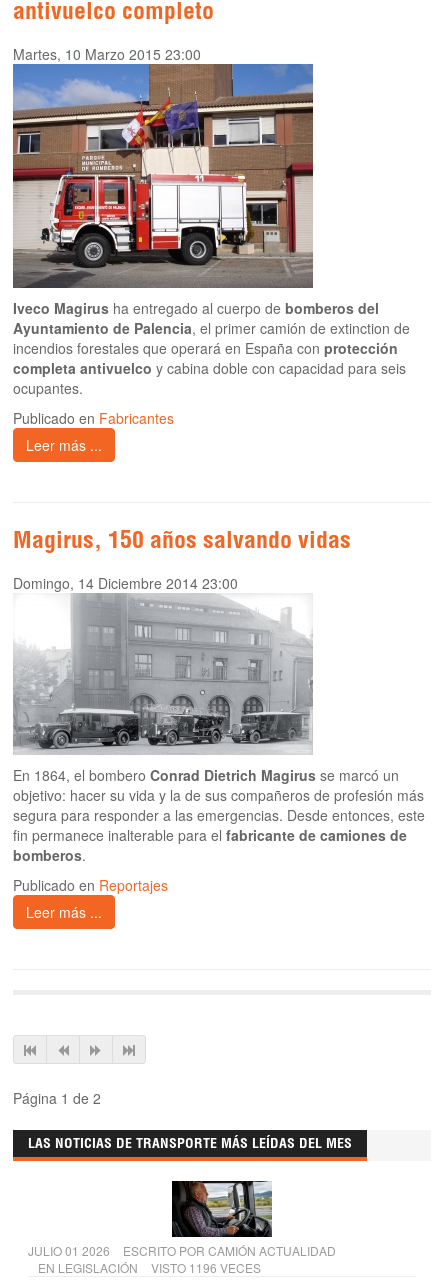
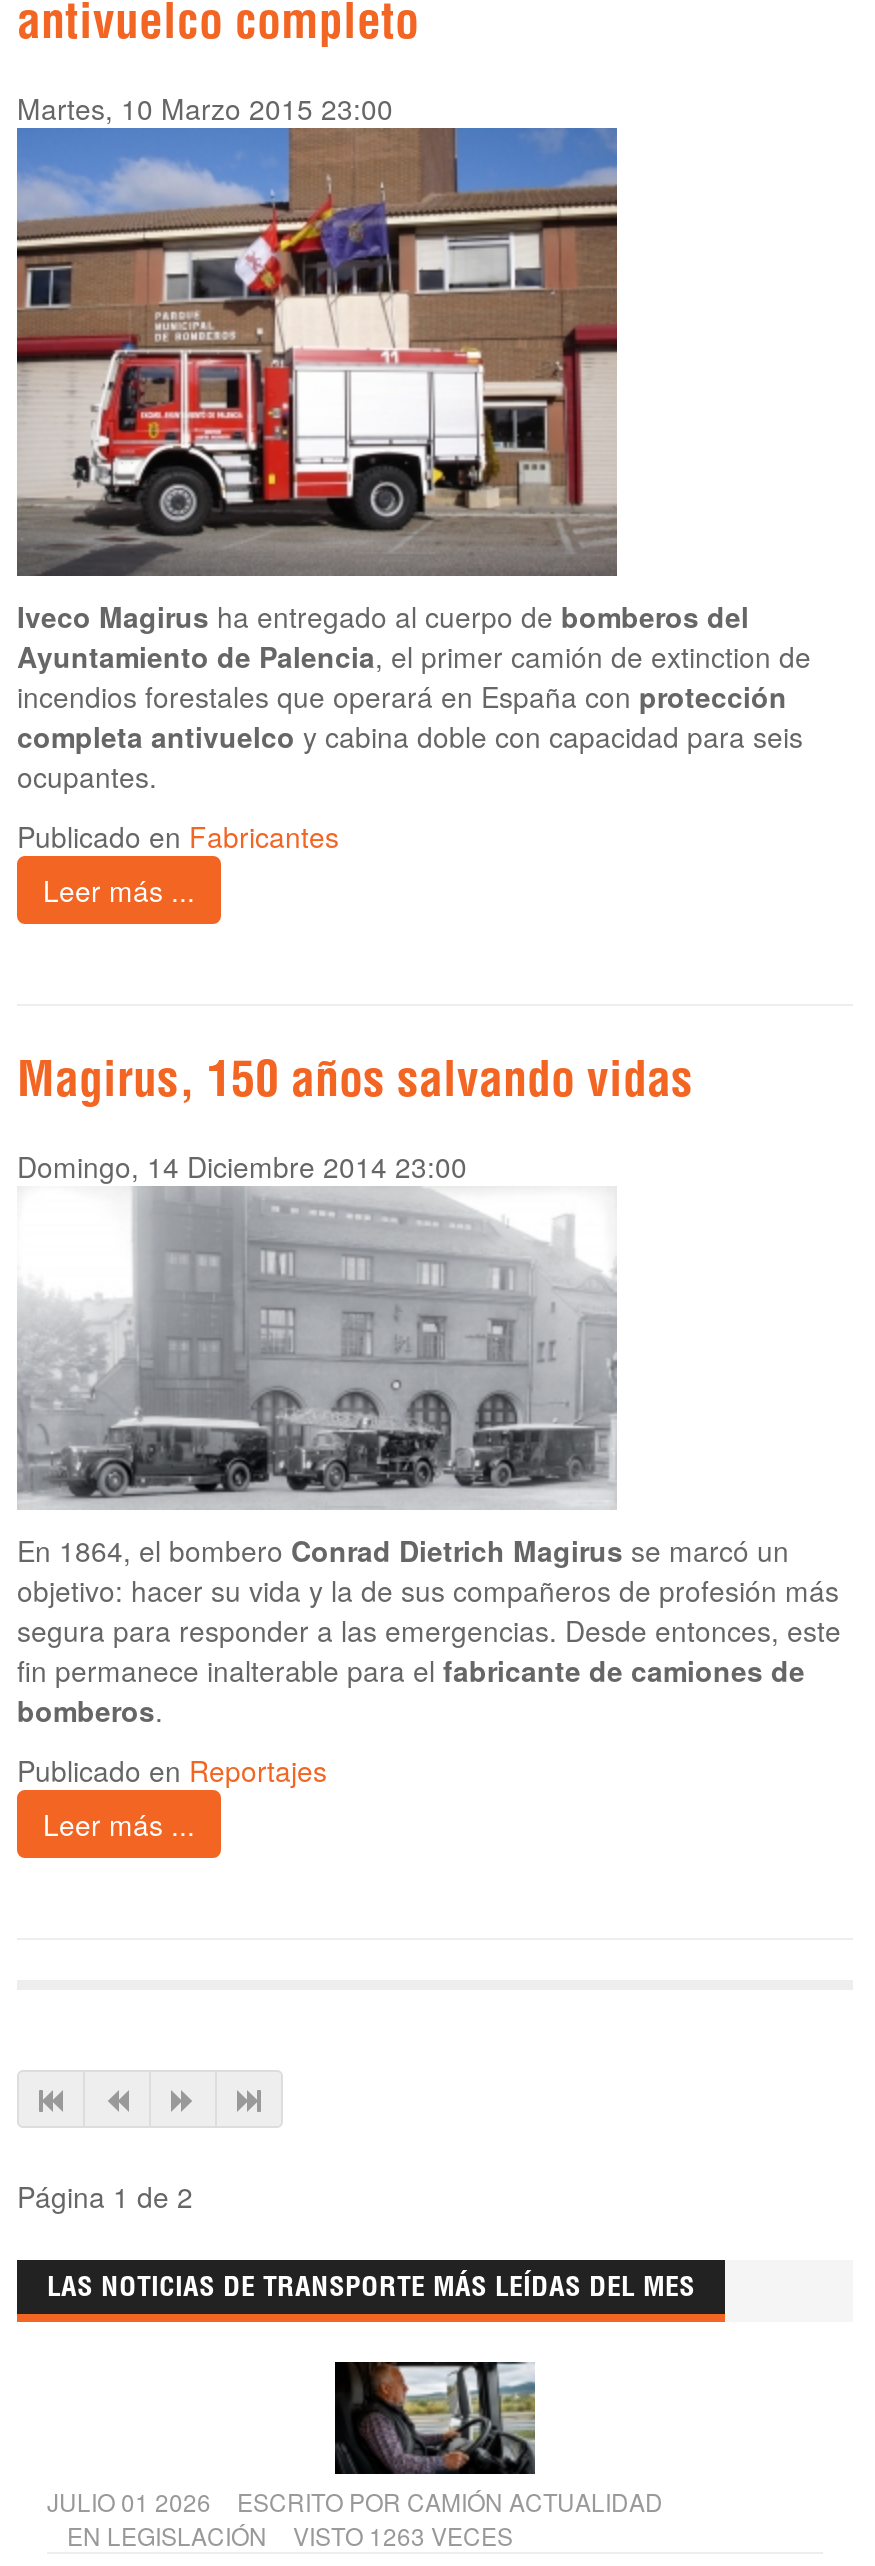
[38,1259,261,1276] EN LEGISLACIÓN VISTO 1196 VECES -> [67,2519,513,2553] EN LEGISLACIÓN VISTO 1263 VECES

